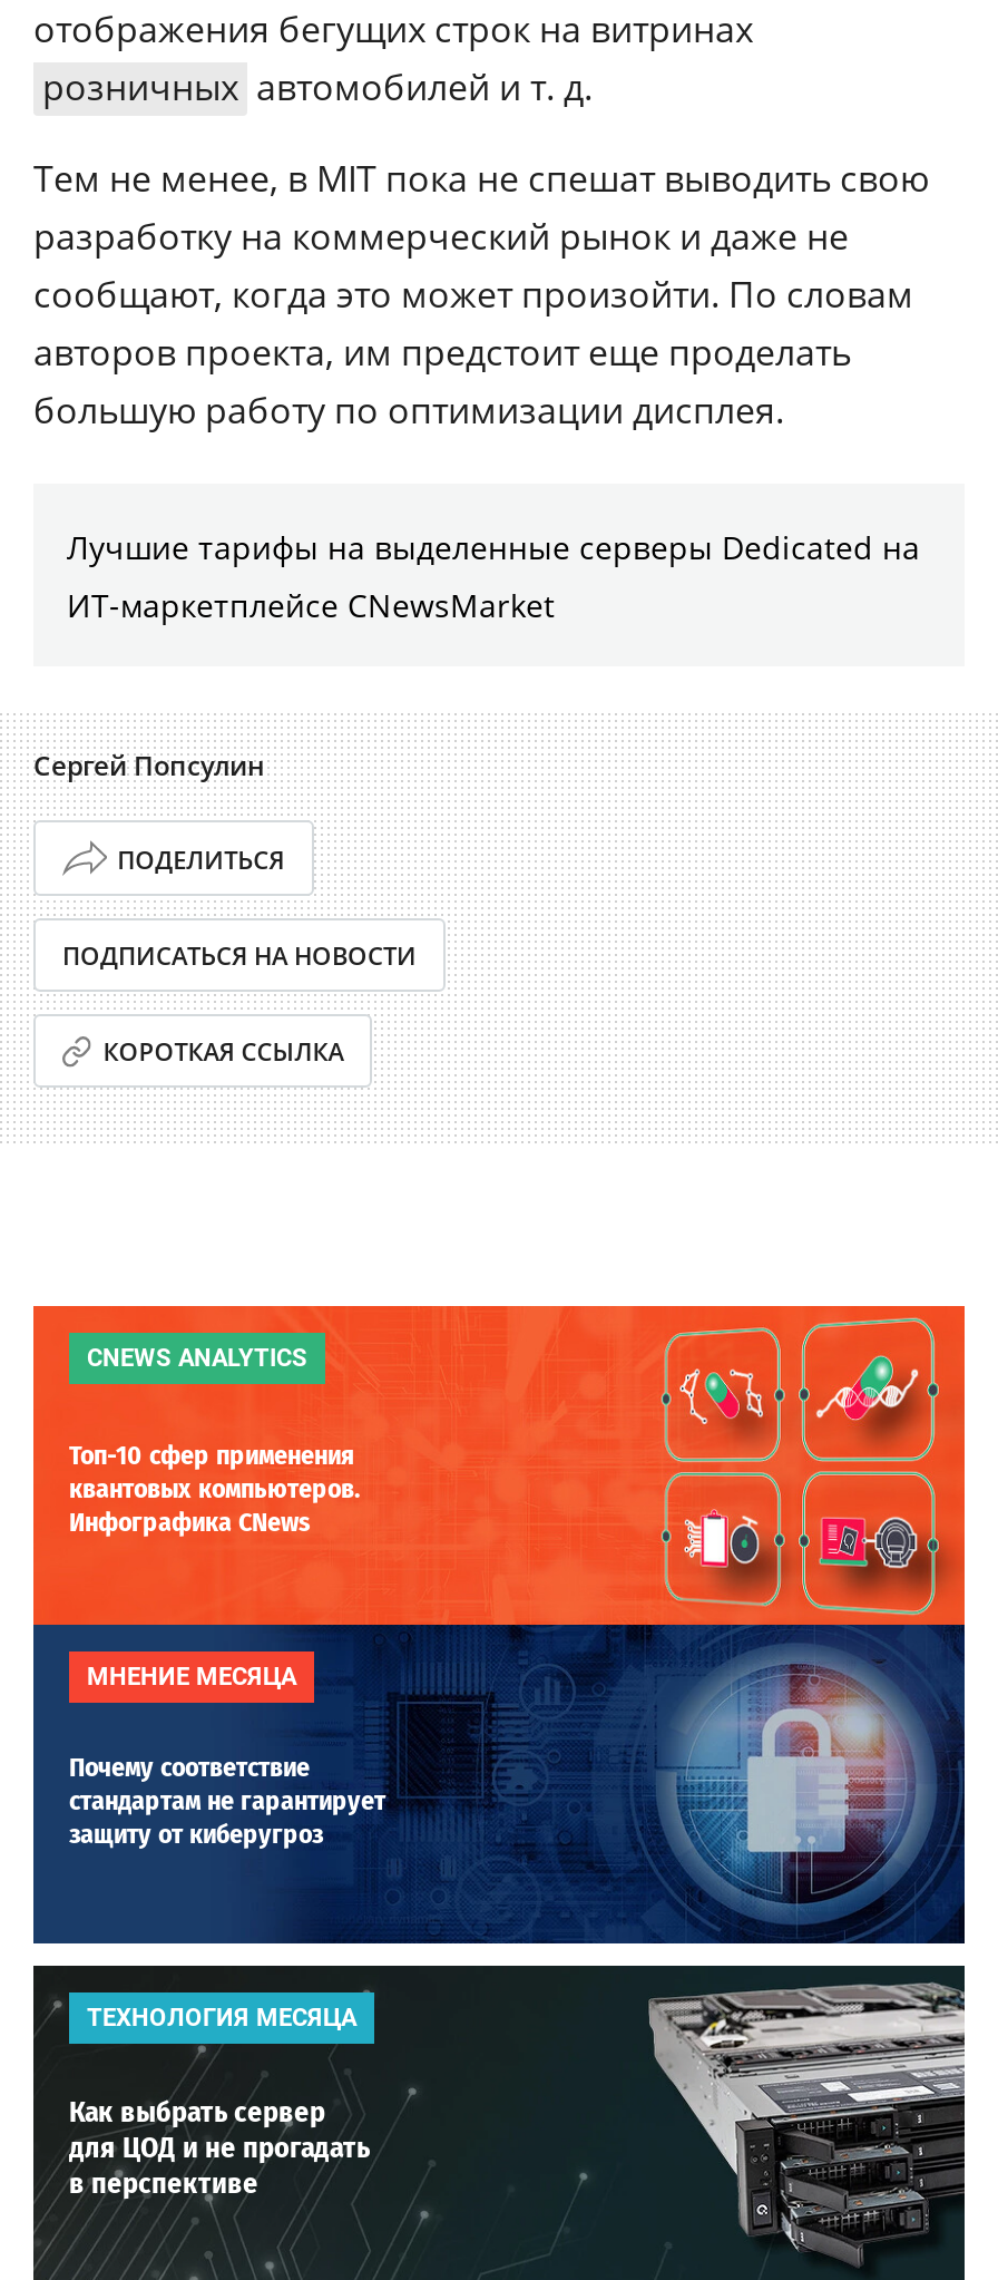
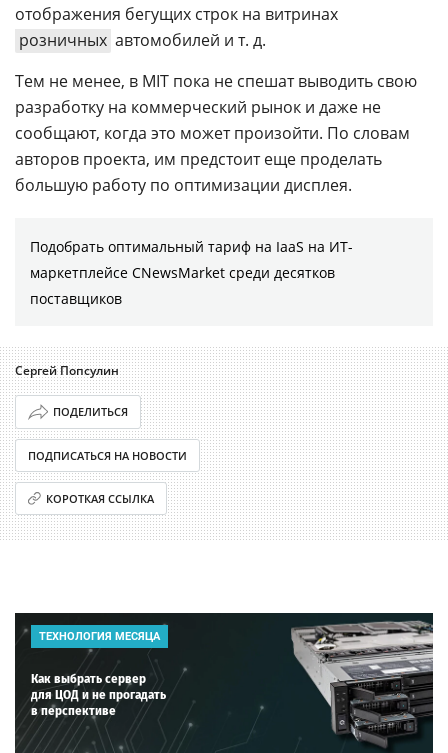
[67,528,920,628] Лучшие тарифы на выделенные серверы Dedicated на | ИТ-маркетплейсе CNewsMarket -> [30,237,353,308] Подобрать оптимальный тариф на IaaS на ИТ- | маркетплейсе CNewsMarket среди десятков | поставщиков
moved [33,748,417,1069] -> [15,362,187,506]: Сергей Попсулин | ПОДЕЛИТЬСЯ | ПОДПИСАТЬСЯ НА НОВОСТИ | КОРОТКАЯ ССЫЛКА
[31,1304,967,1946] [image] | CNEWS ANALYTICS | Топ-10 сфер применения | квантовых компьютеров. | Инфографика CNews -> none
[69,1664,385,1851] МНЕНИЕ МЕСЯЦА | Почему соответствие | стандартам не гарантирует | защиту от киберугроз -> none

